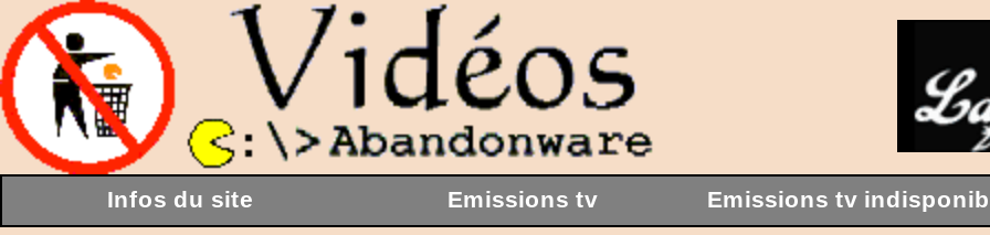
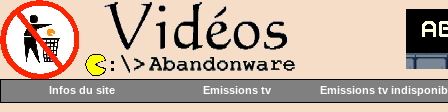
[895,46,983,152] [image] -> [405,20,445,70] [image]

